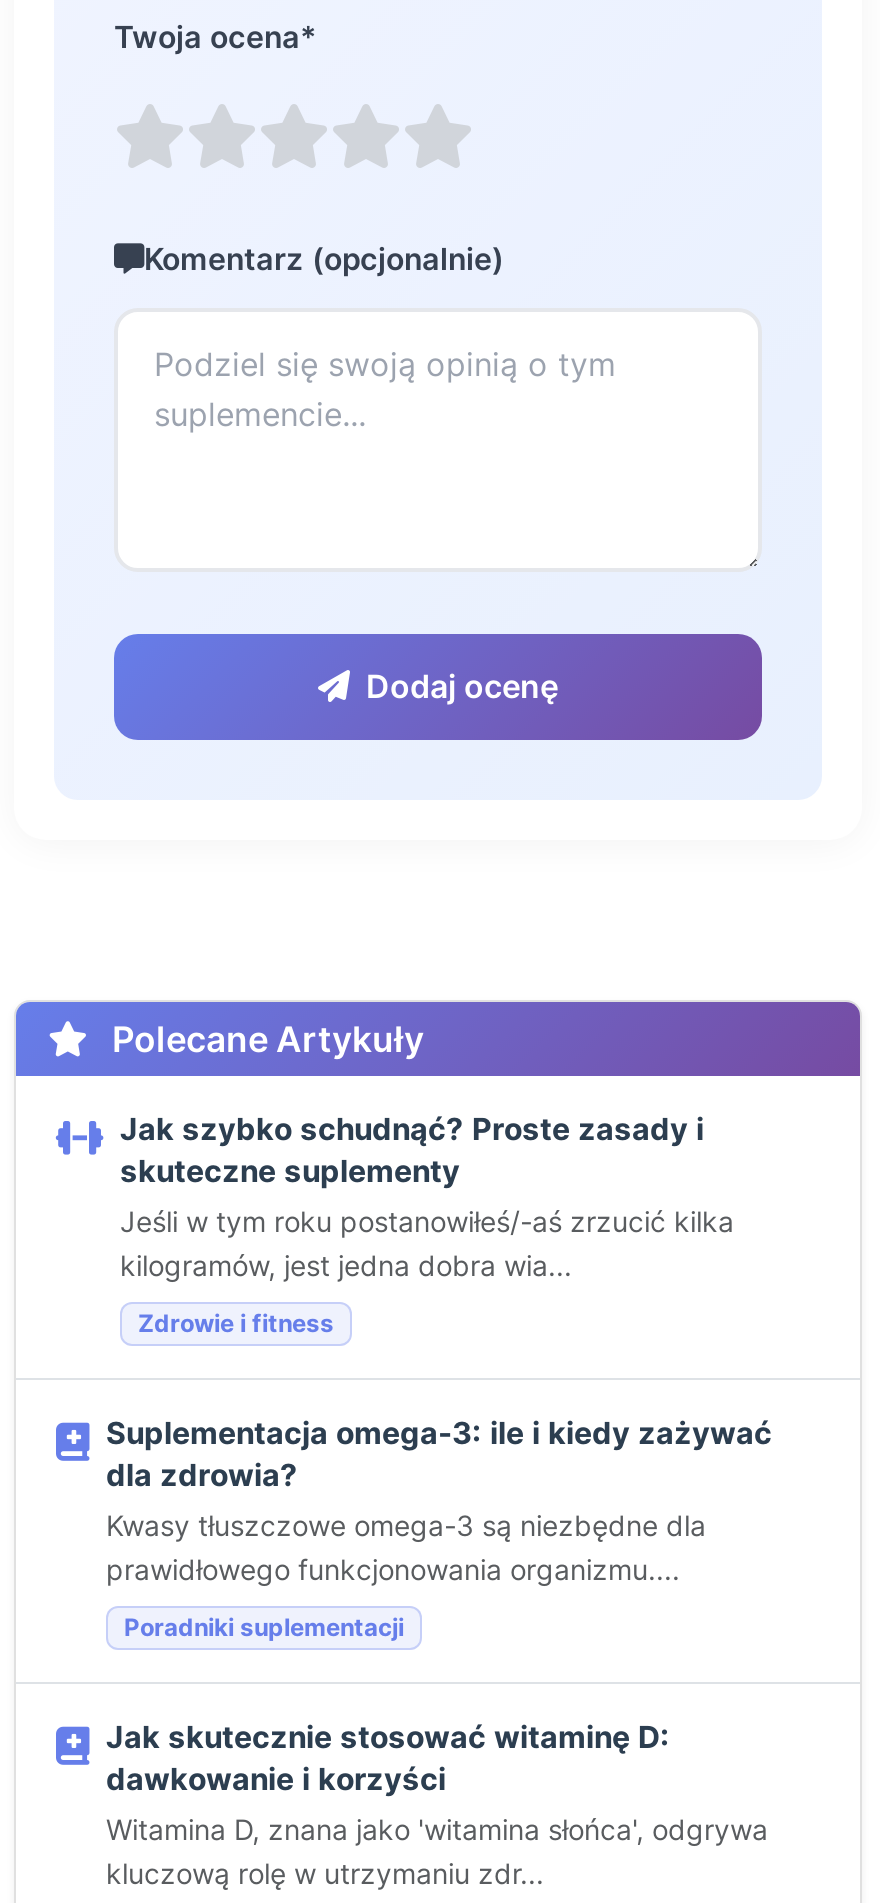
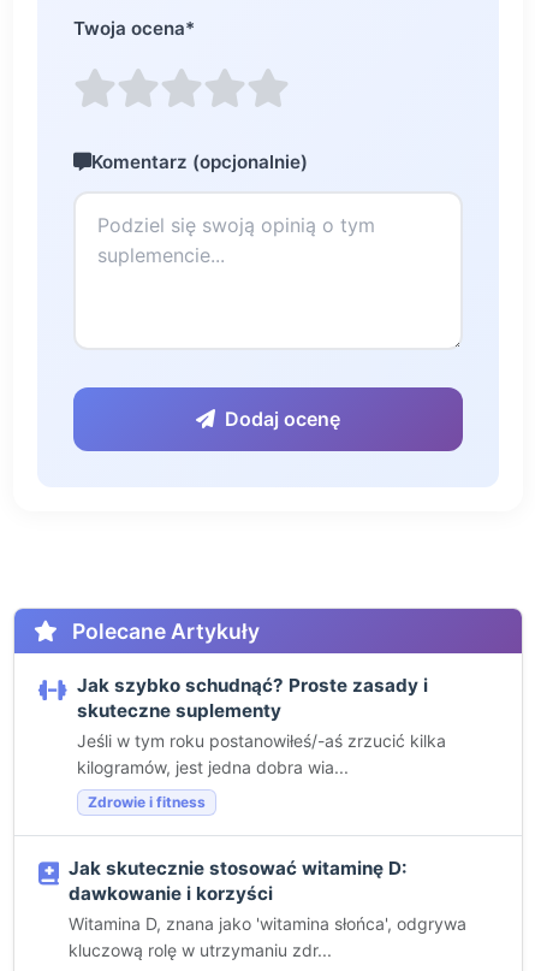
[106,1414,772,1642] Suplementacja omega-3: ile i kiedy zażywać | dla zdrowia? | Kwasy tłuszczowe omega-3 są niezbędne dla | prawidłowego funkcjonowania organizmu.... | Poradniki suplementacji -> none

